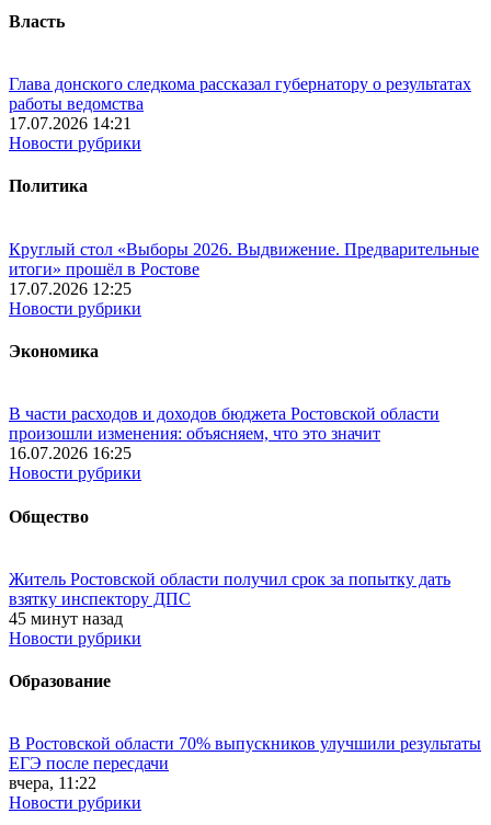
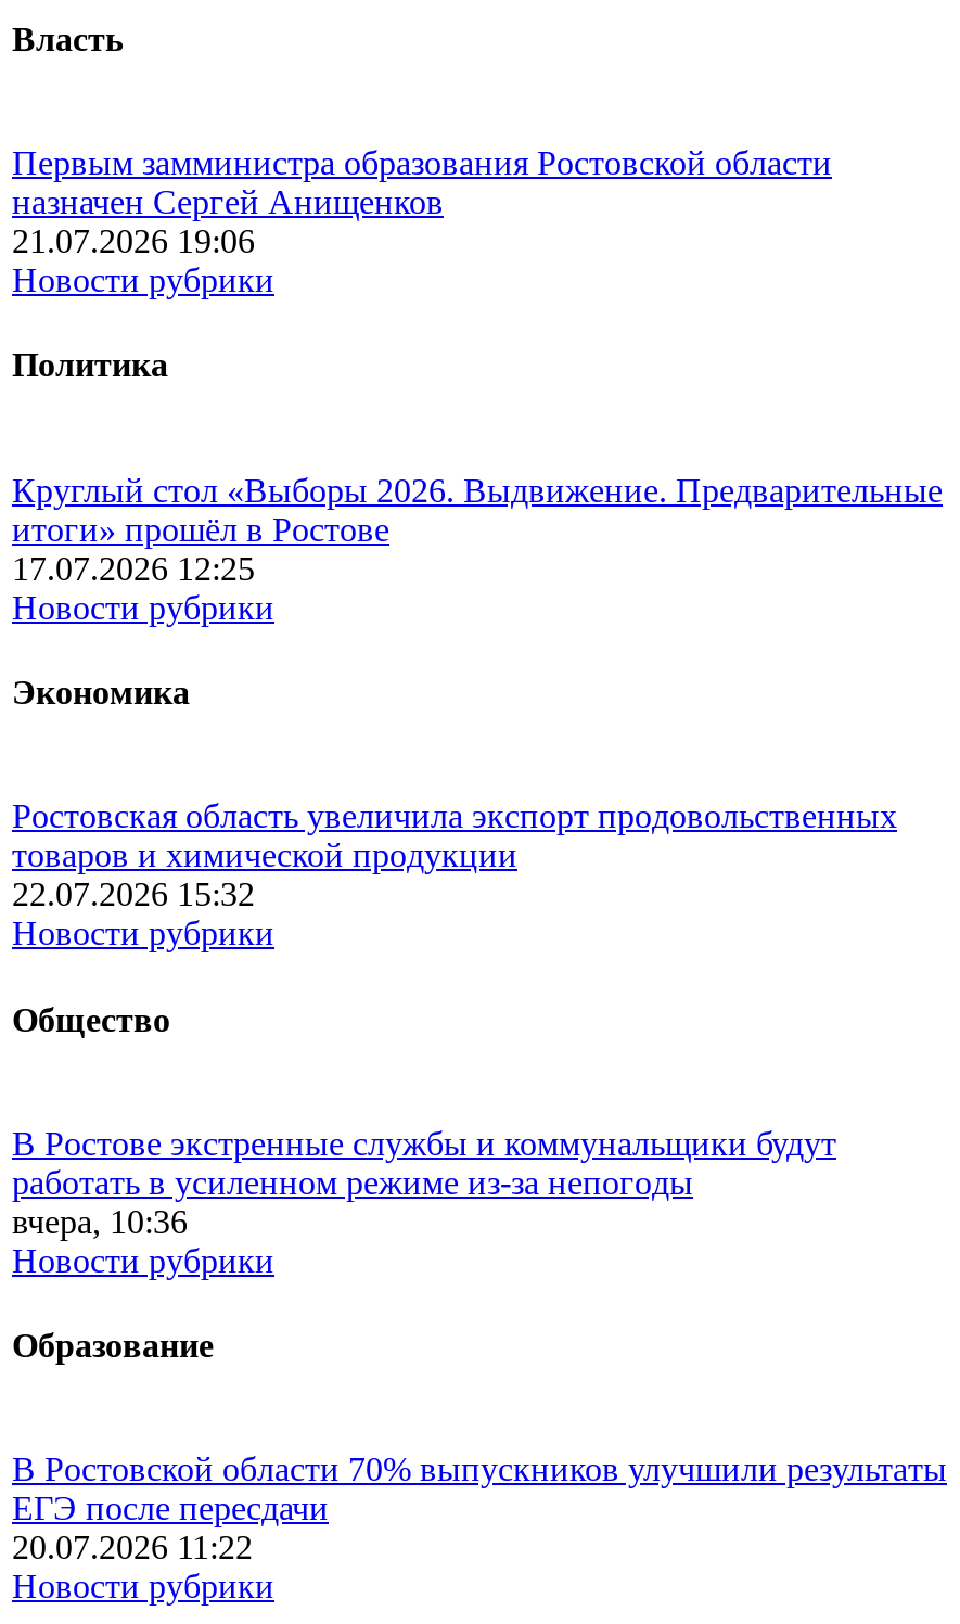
[9,75,471,133] Глава донского следкома рассказал губернатору о результатах | работы ведомства | 17.07.2026 14:21 -> [12,145,832,260] Первым замминистра образования Ростовской области | назначен Сергей Анищенков | 21.07.2026 19:06
[9,405,439,463] В части расходов и доходов бюджета Ростовской области | произошли изменения: объясняем, что это значит | 16.07.2026 16:25 -> [12,798,897,913] Ростовская область увеличила экспорт продовольственных | товаров и химической продукции | 22.07.2026 15:32
[9,570,450,628] Житель Ростовской области получил срок за попытку дать | взятку инспектору ДПС | 45 минут назад -> [12,1125,836,1240] В Ростове экстренные службы и коммунальщики будут | работать в усиленном режиме из-за непогоды | вчера, 10:36
[9,774,96,792] вчера, 11:22 -> [12,1529,253,1566] 20.07.2026 11:22

